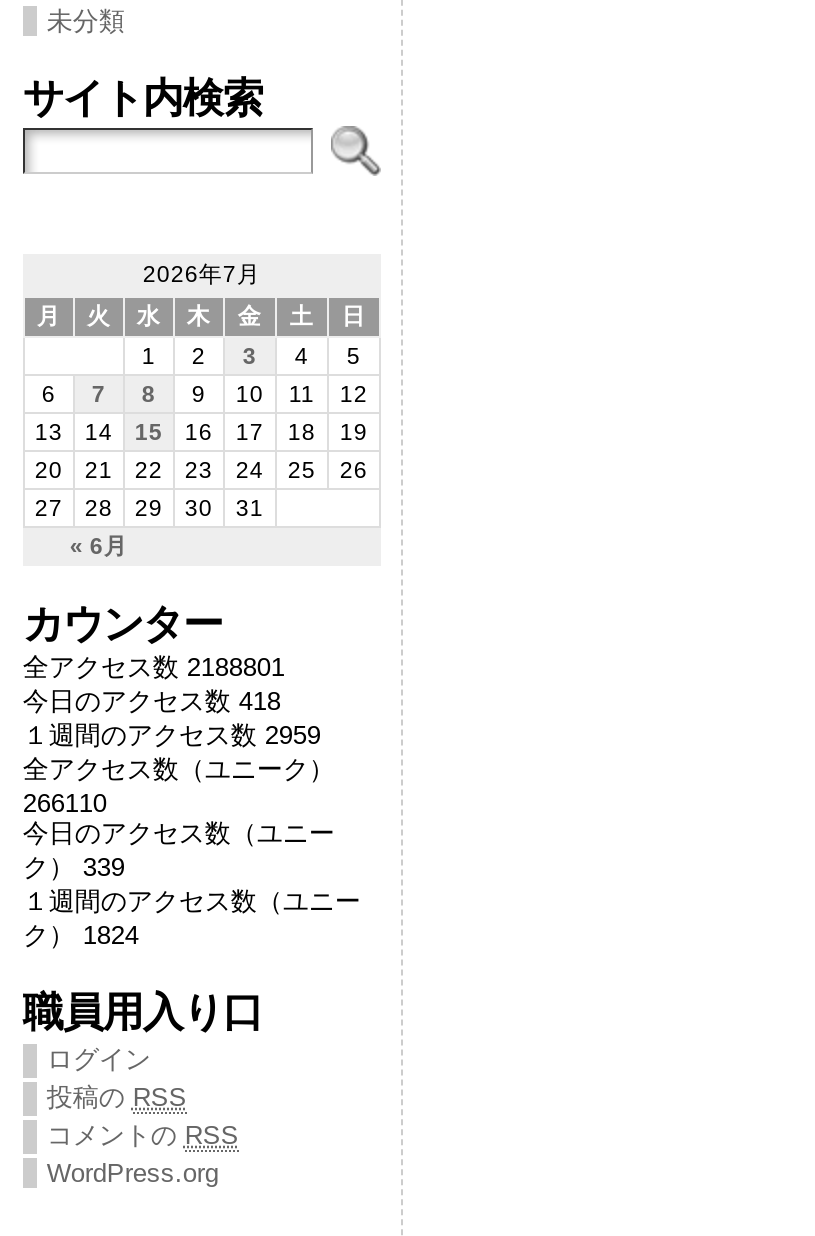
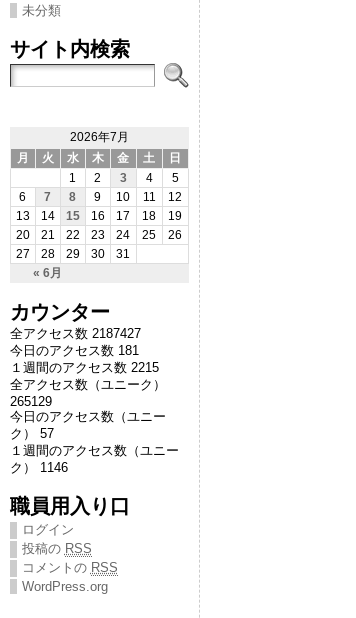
[23,652,285,682] 全アクセス数 2188801 -> [10,326,141,341] 全アクセス数 2187427
[23,686,281,716] 今日のアクセス数 418 -> [10,343,139,358] 今日のアクセス数 181
[23,720,321,750] １週間のアクセス数 2959 -> [10,360,159,375] １週間のアクセス数 2215
[23,788,107,818] 266110 -> [10,394,52,409] 265129
[23,852,125,882] ク） 339 -> [10,426,54,441] ク） 57
[23,920,139,950] ク） 1824 -> [10,460,68,475] ク） 1146

